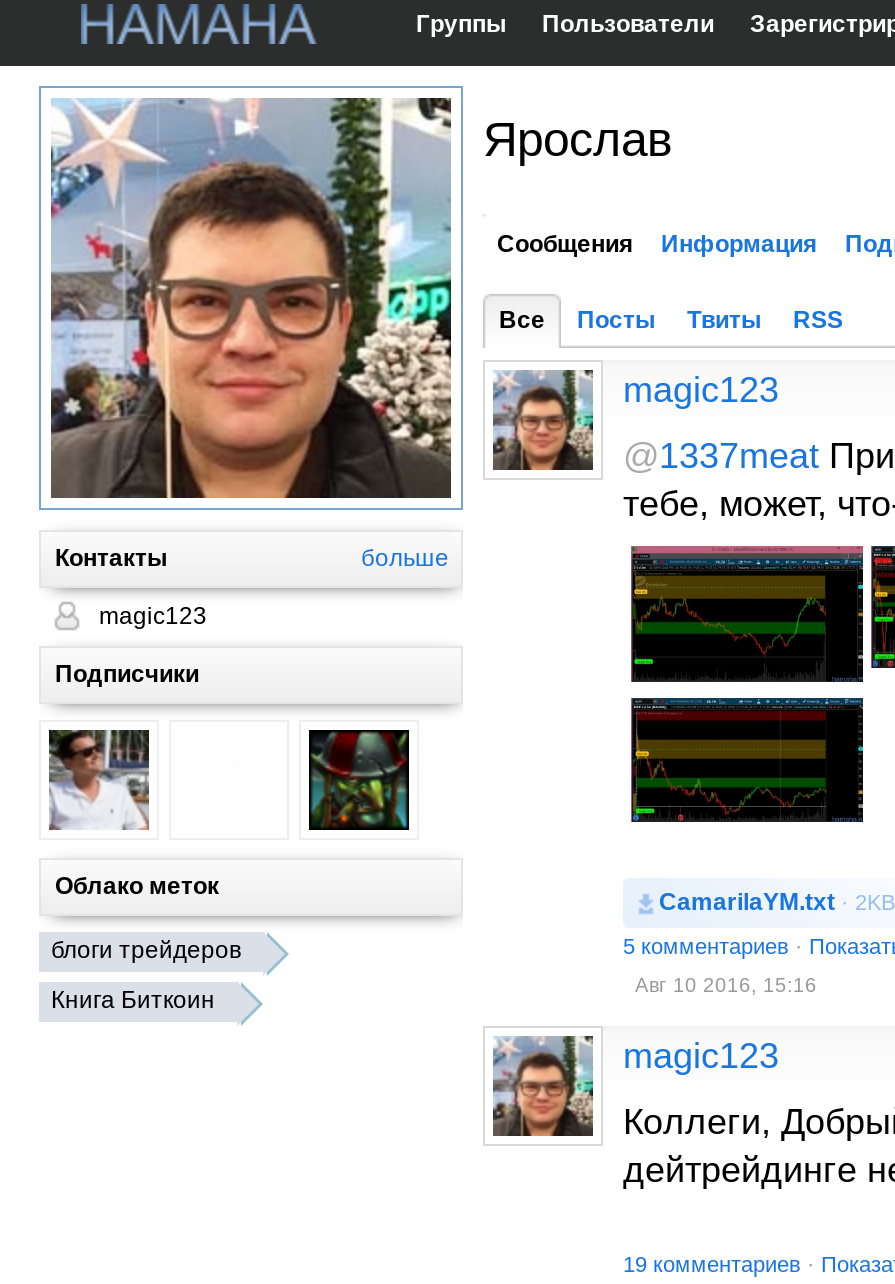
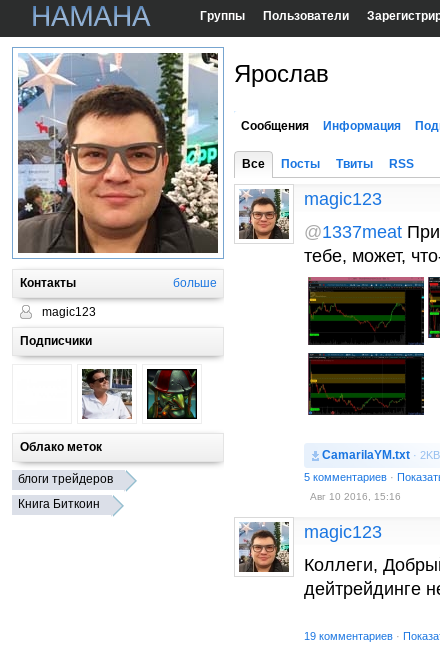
none -> [81,368,133,420] [image]
[47,728,151,832] [image] -> none

